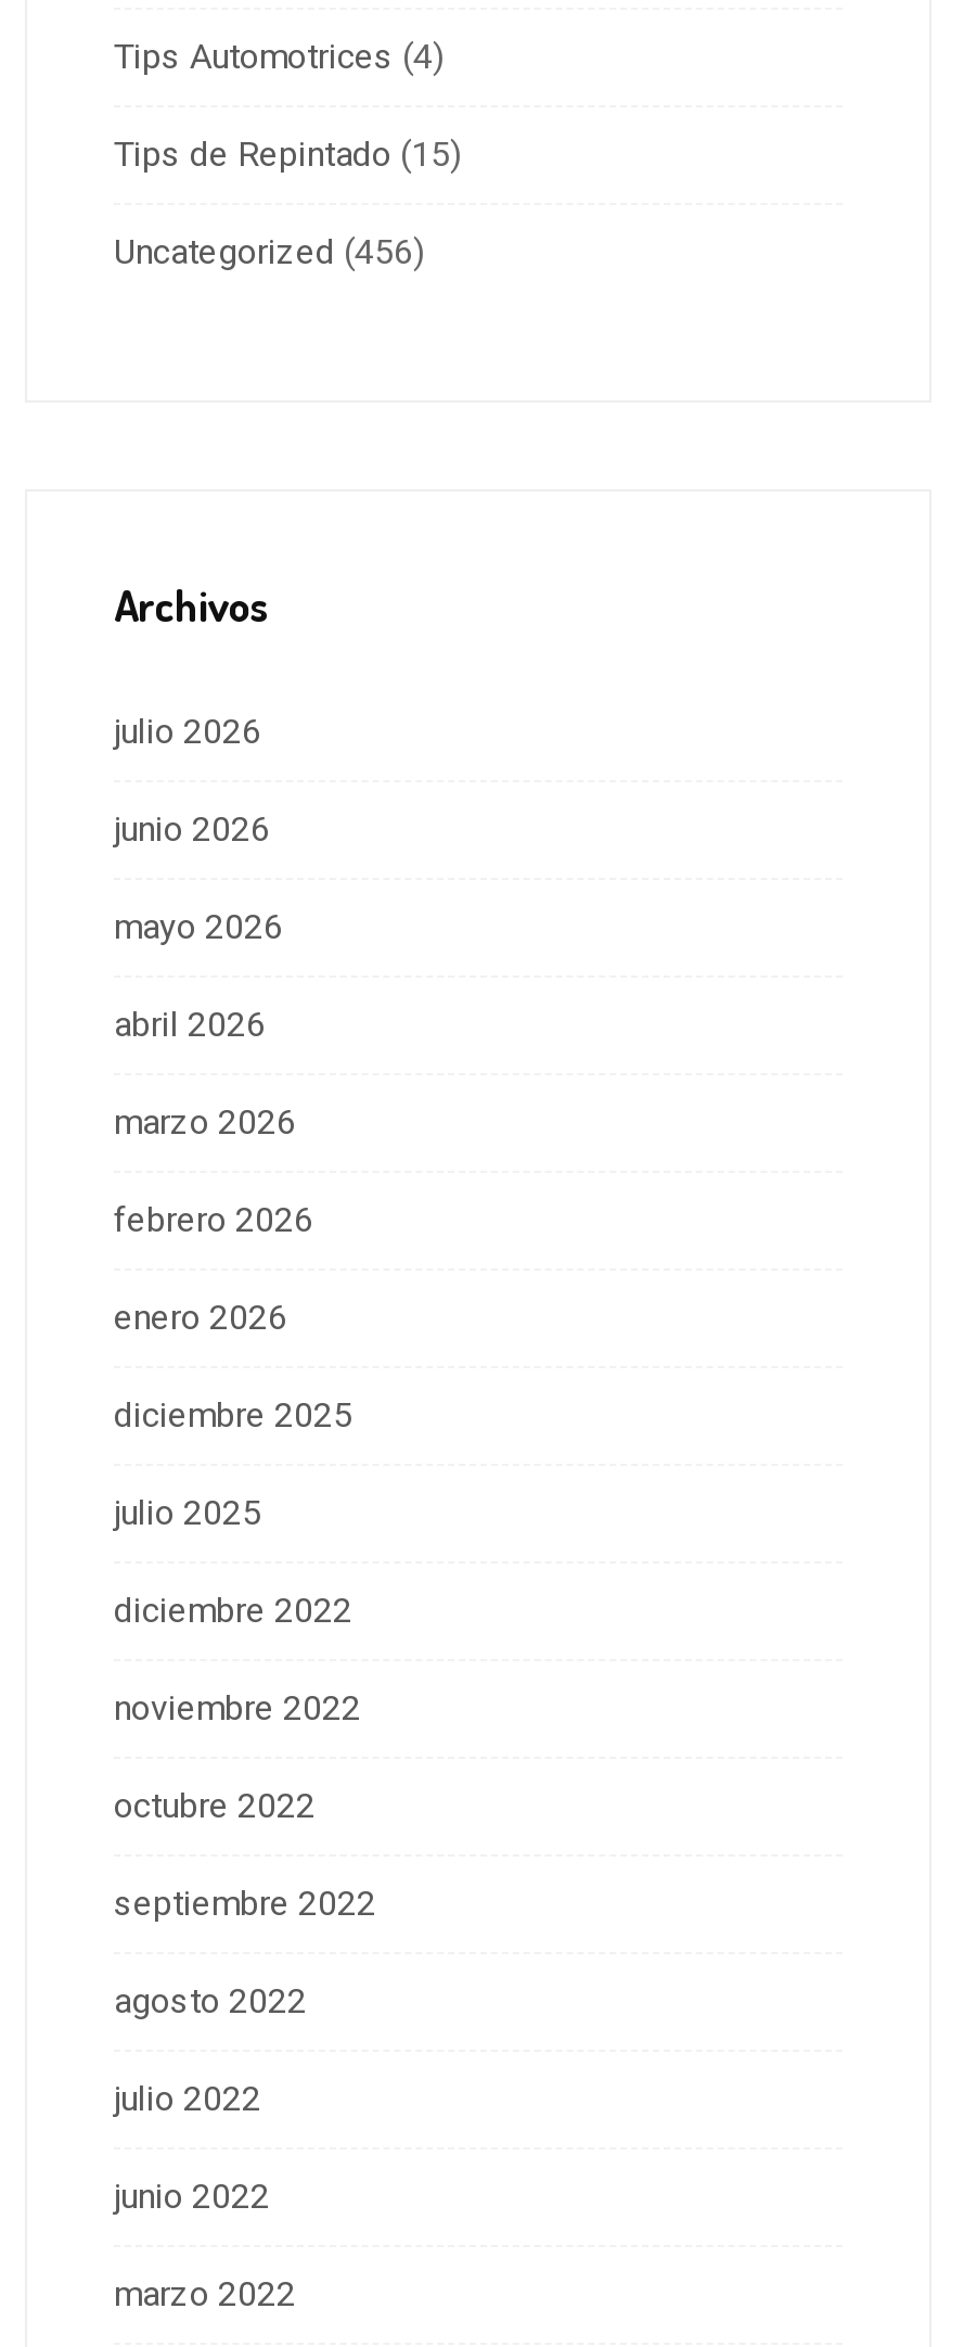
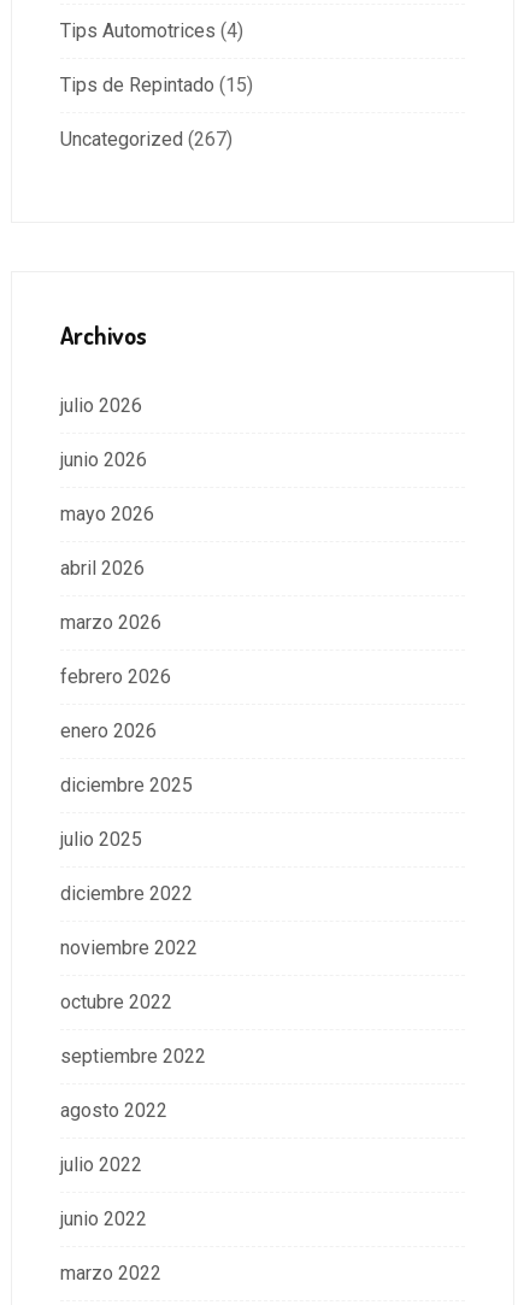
[114,232,424,273] Uncategorized (456) -> [60,128,232,151] Uncategorized (267)

